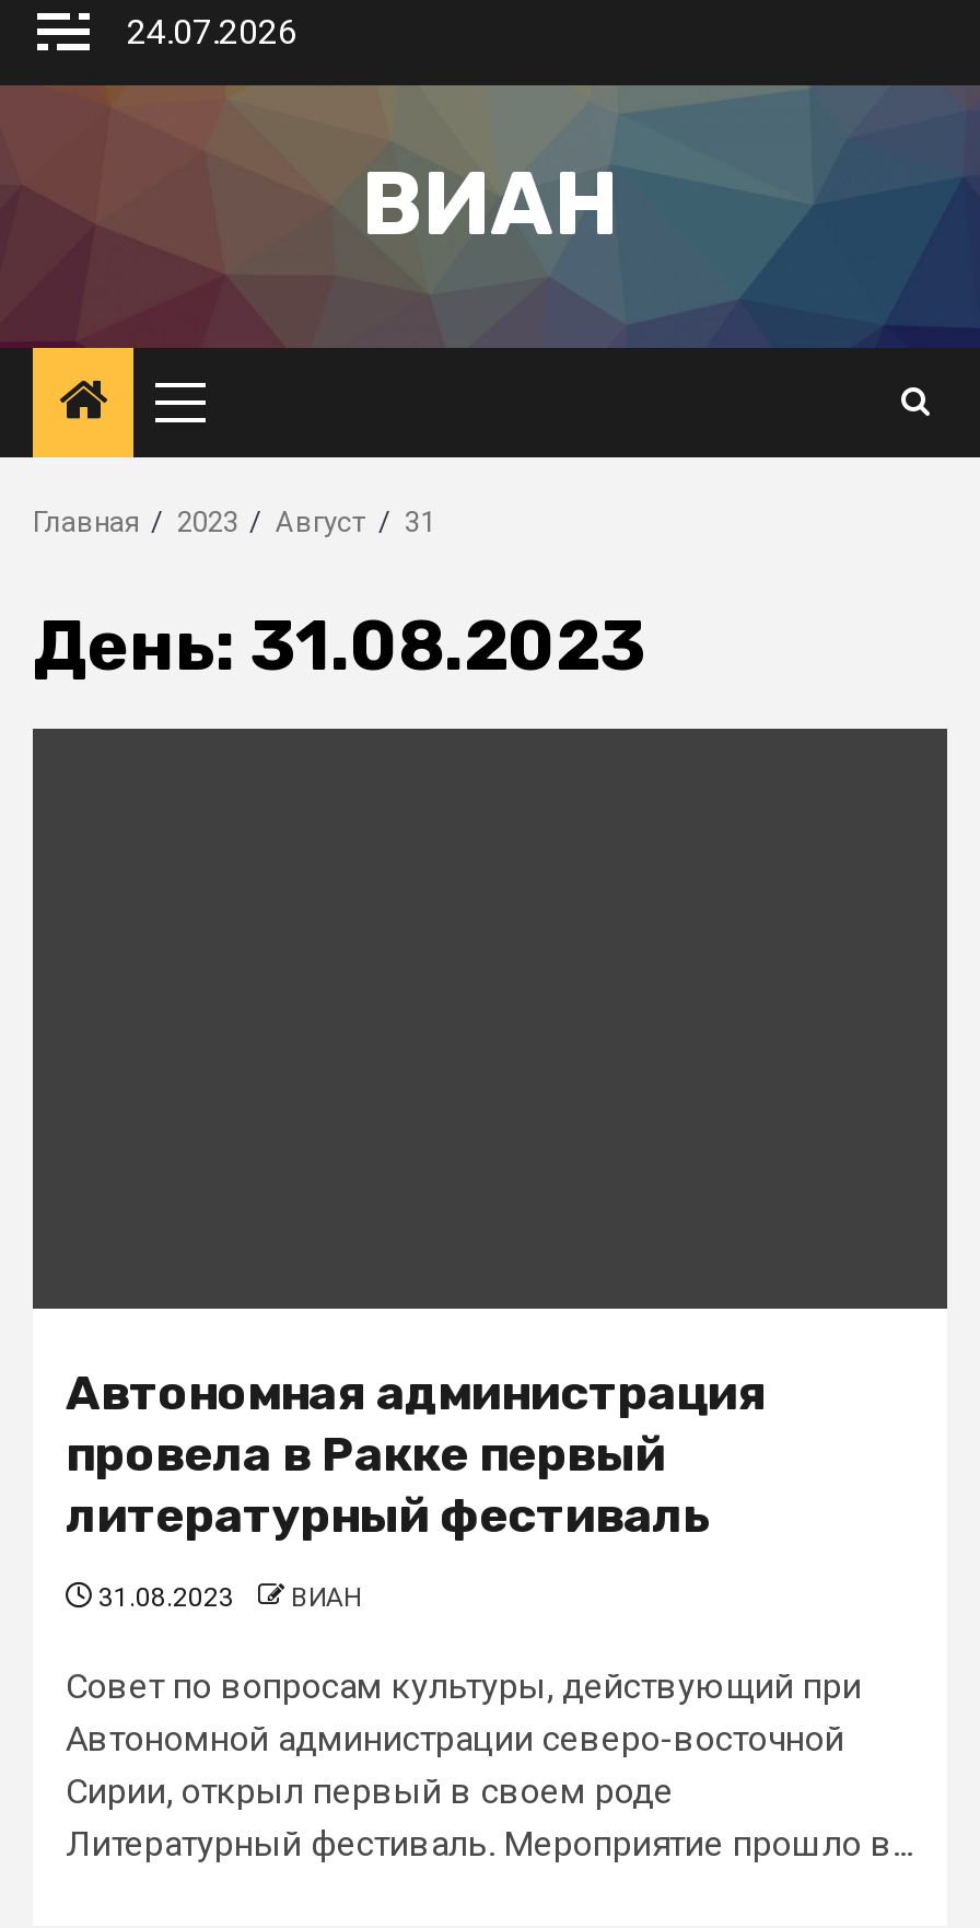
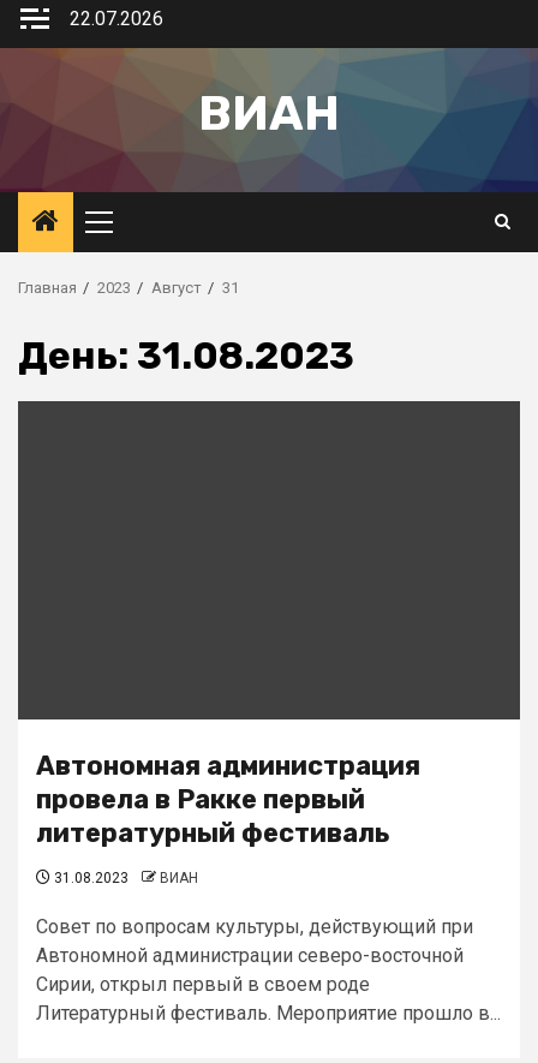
[127,11,297,53] 24.07.2026 -> [70,7,163,30] 22.07.2026

